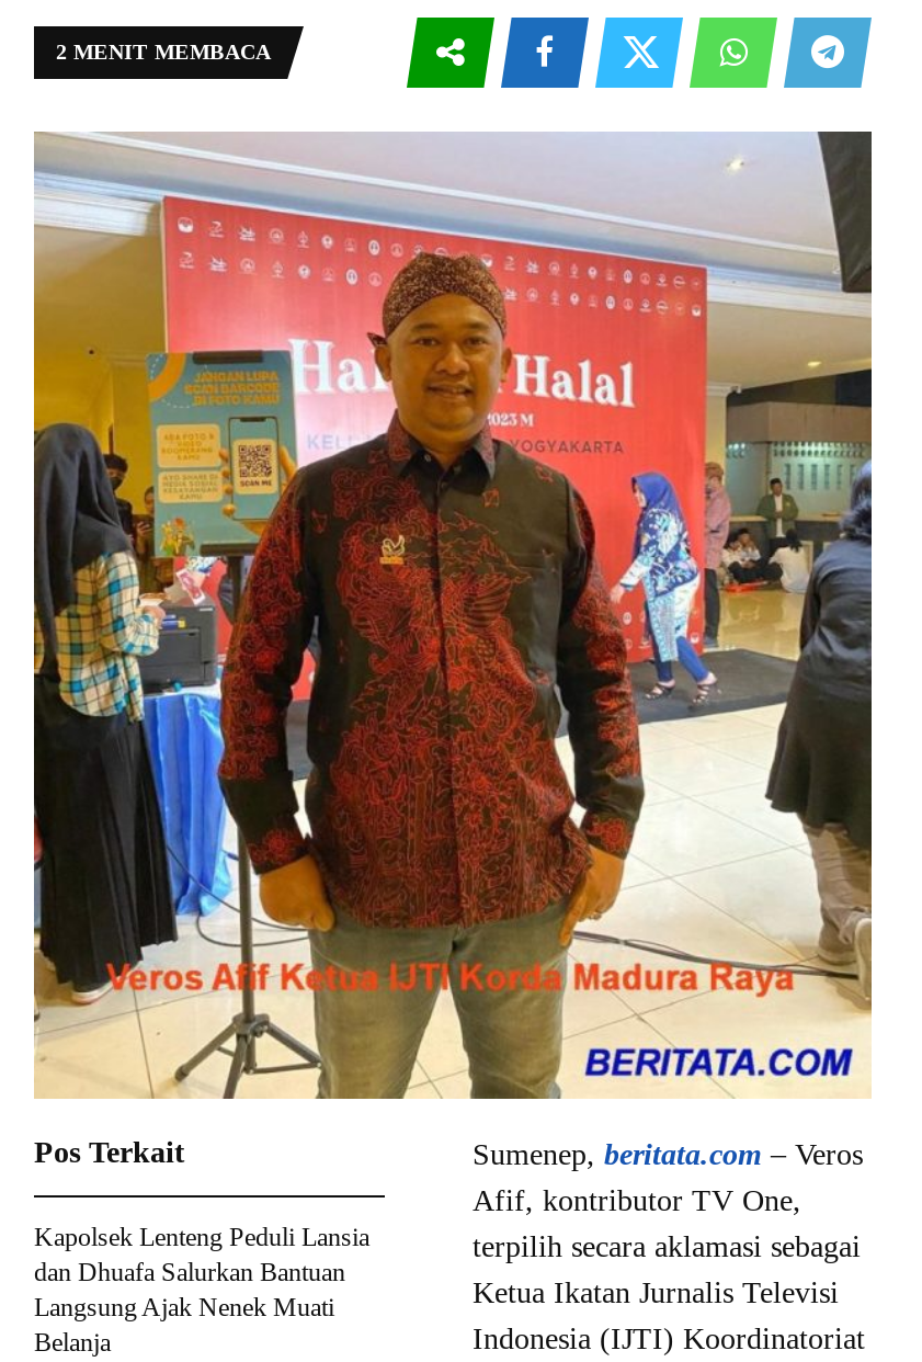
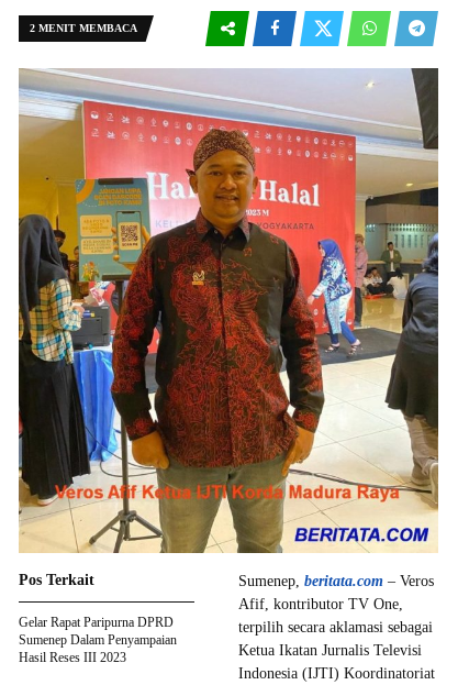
[34,1222,369,1358] Kapolsek Lenteng Peduli Lansia | dan Dhuafa Salurkan Bantuan | Langsung Ajak Nenek Muati | Belanja -> [19,615,177,665] Gelar Rapat Paripurna DPRD | Sumenep Dalam Penyampaian | Hasil Reses III 2023

